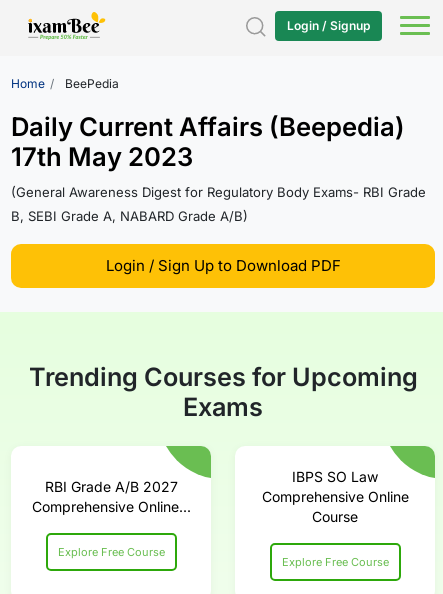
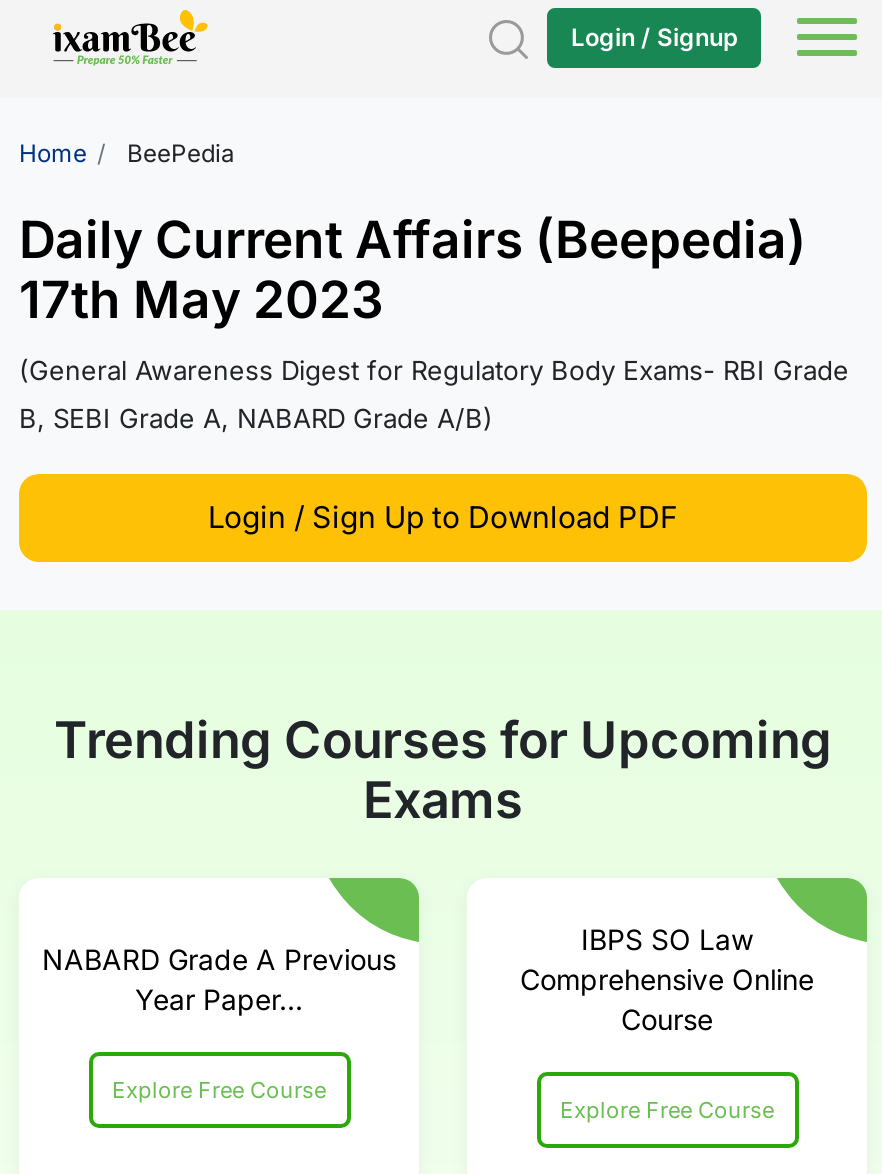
[31,477,190,514] RBI Grade A/B 2027 | Comprehensive Online... -> [42,941,396,1015] NABARD Grade A Previous | Year Paper...

